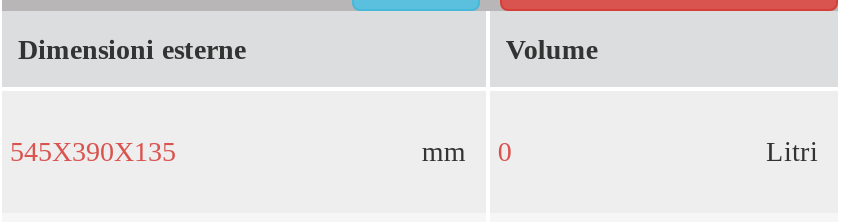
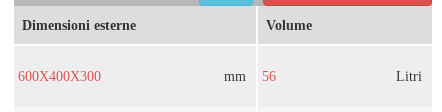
[10,136,176,166] 545X390X135 -> [18,69,101,84] 600X400X300
[422,136,512,166] mm 0 -> [224,69,276,84] mm 56

